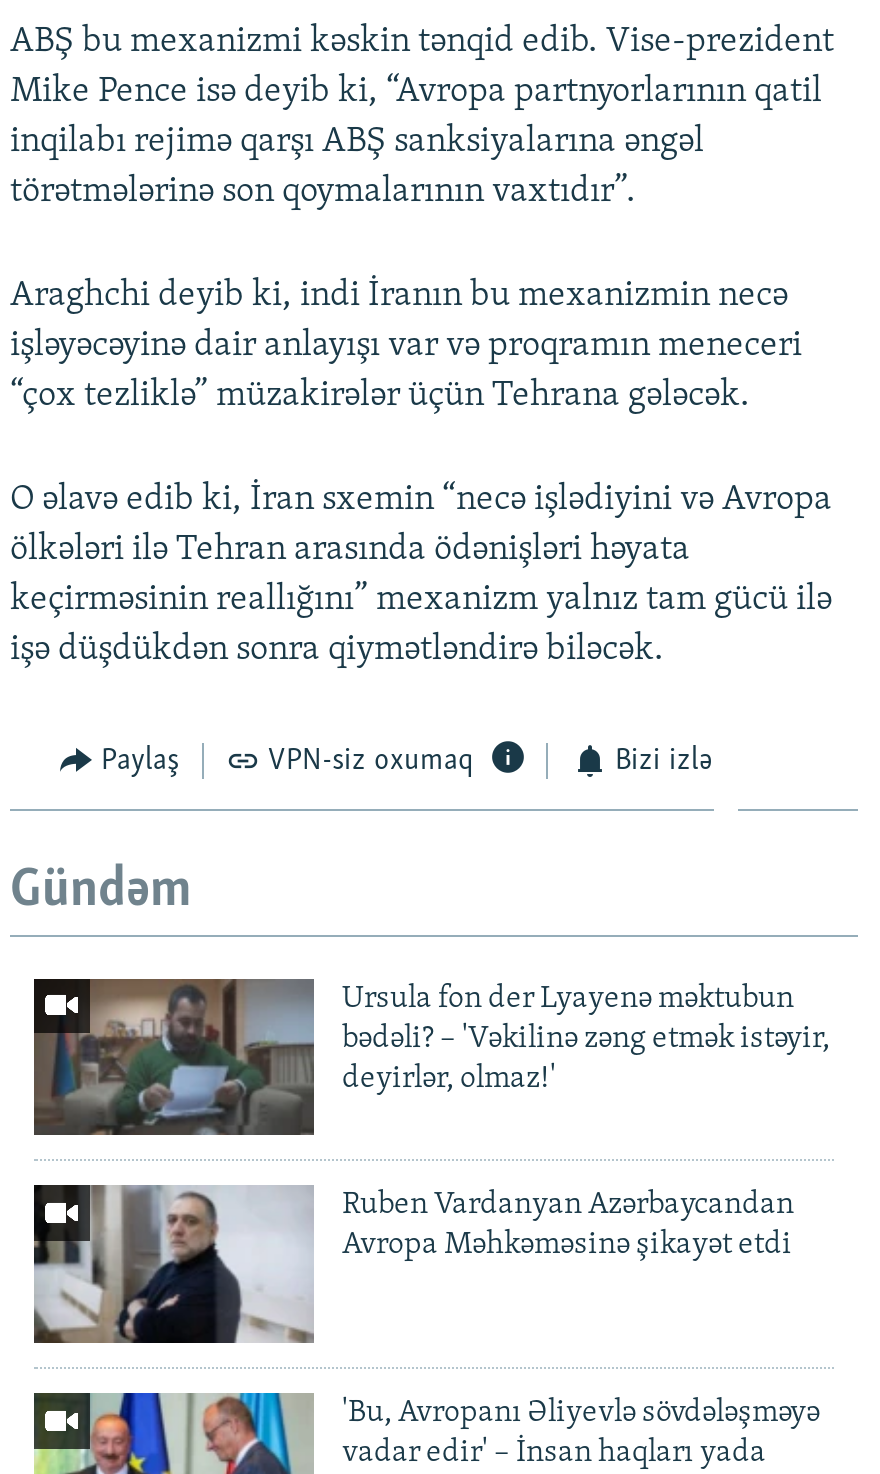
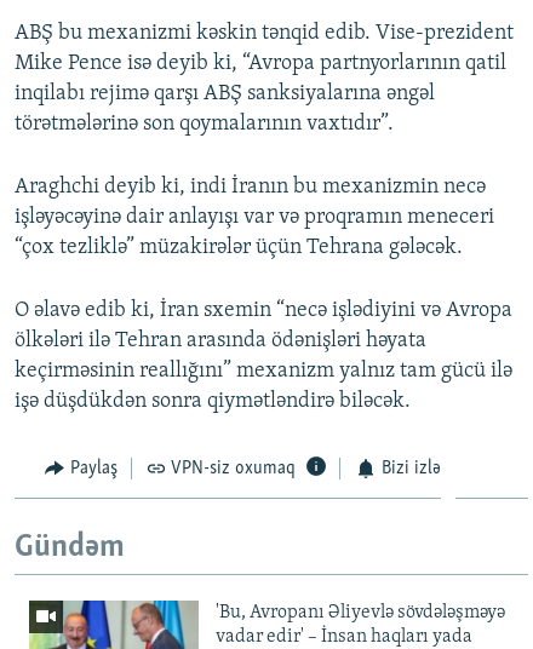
[32,977,830,1137] [image] | Ursula fon der Lyayenə məktubun | bədəli? – 'Vəkilinə zəng etmək istəyir, | deyirlər, olmaz!' -> none
[32,1167,794,1345] [image] | Ruben Vardanyan Azərbaycandan | Avropa Məhkəməsinə şikayət etdi -> none

